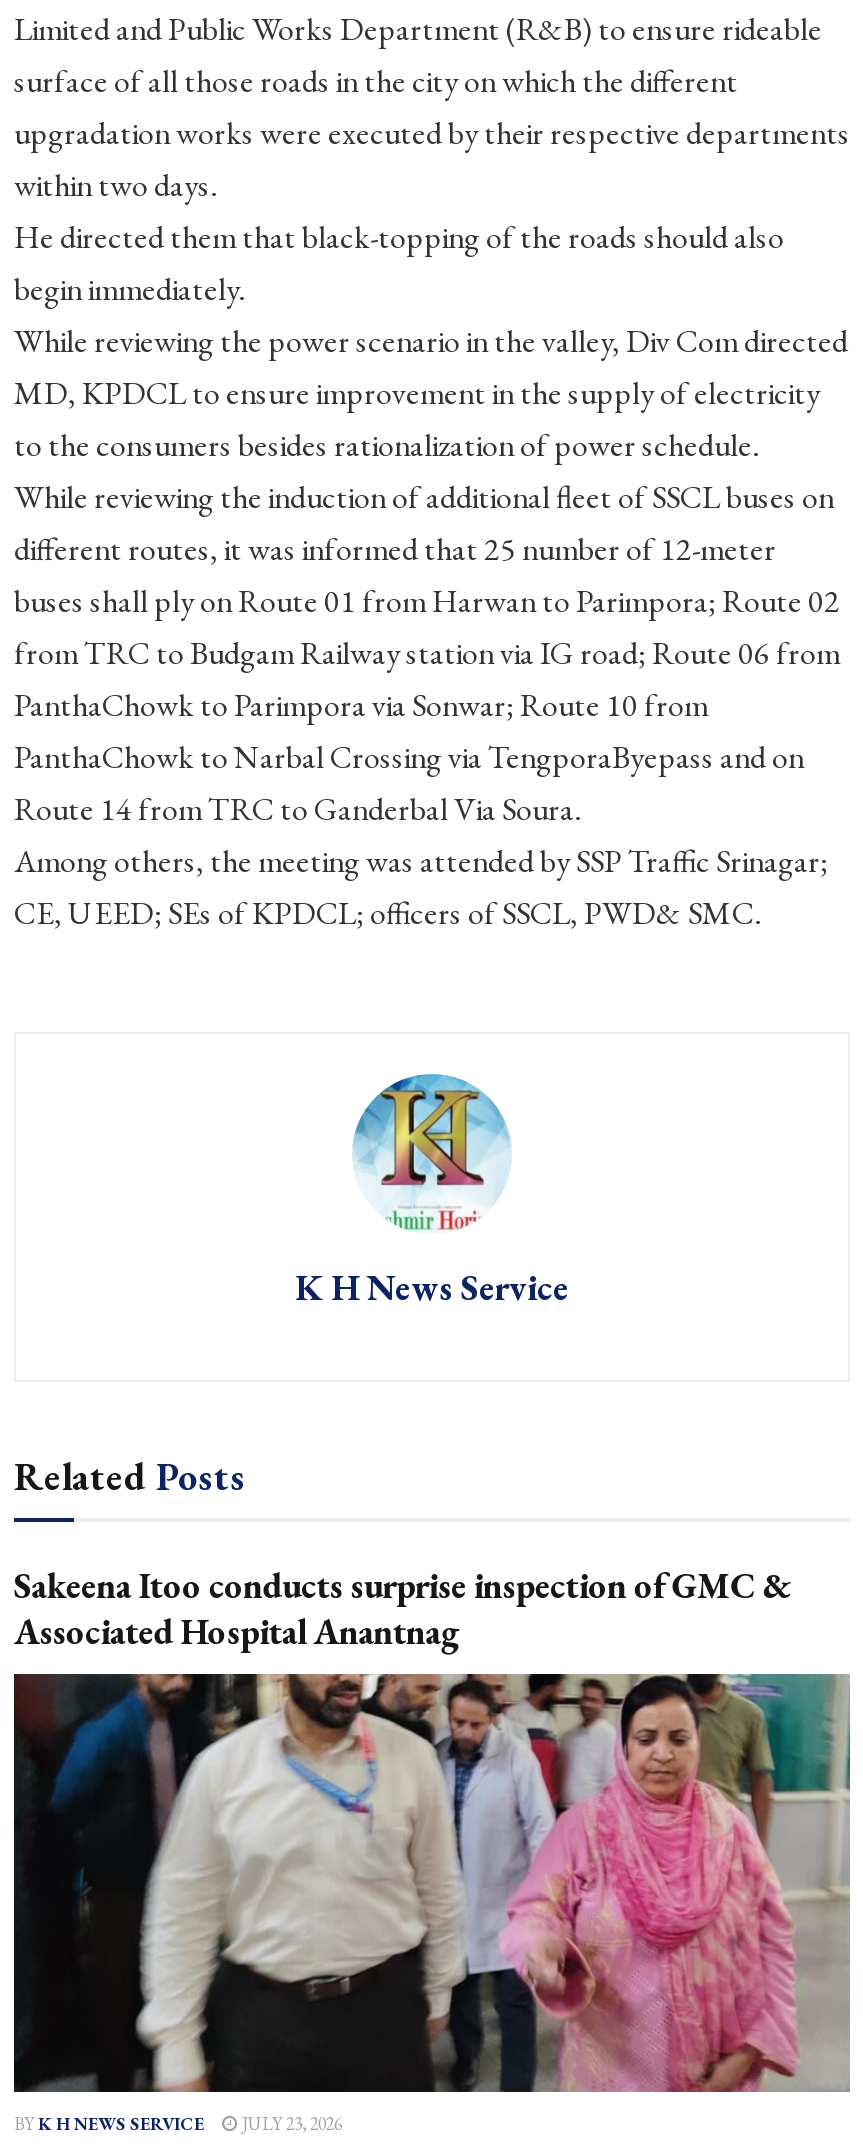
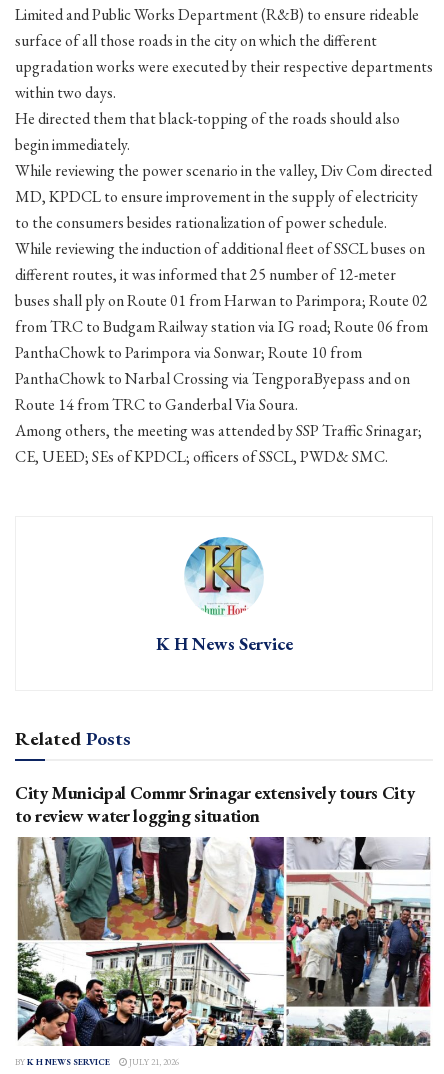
[14,1561,792,1653] Sakeena Itoo conducts surprise inspection of GMC & | Associated Hospital Anantnag -> [15,781,414,827] City Municipal Commr Srinagar extensively tours City | to review water logging situation
[12,1672,852,2135] [image] | BY K H NEWS SERVICE JULY 23, 2026 -> [15,836,433,1068] [image] | BY K H NEWS SERVICE JULY 21, 2026

